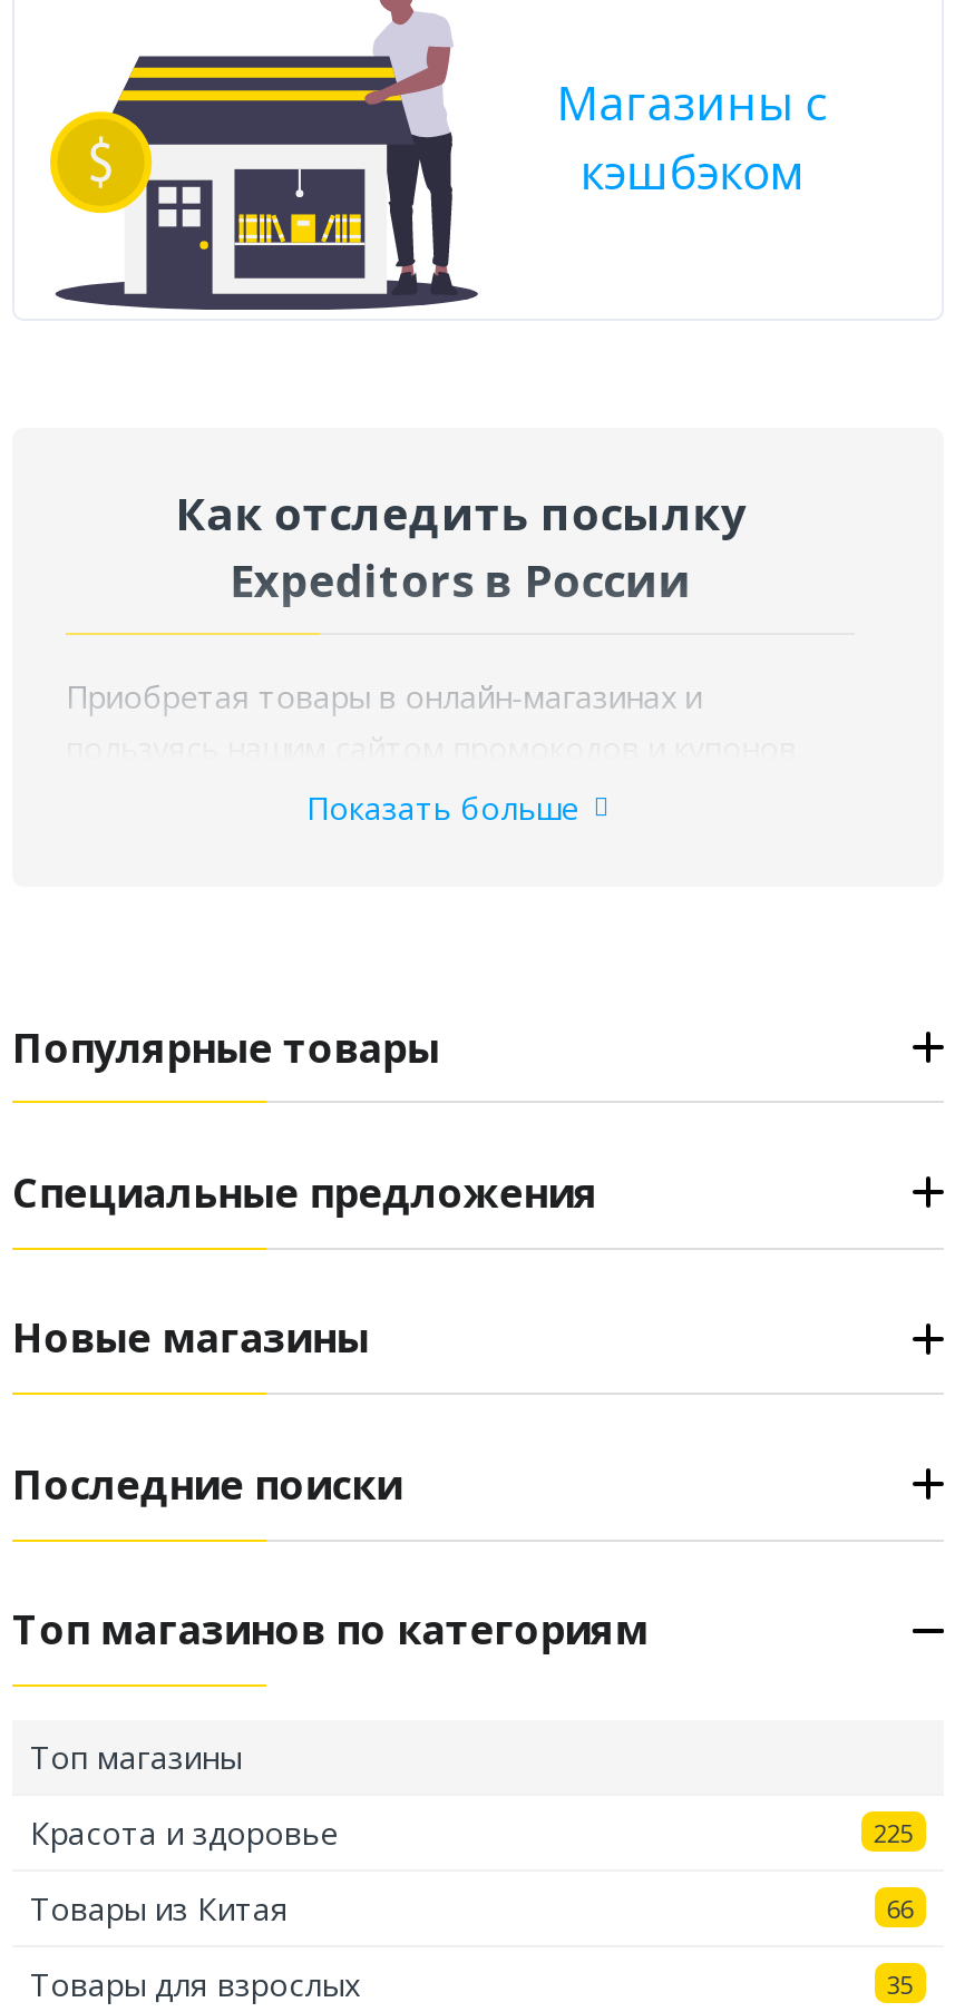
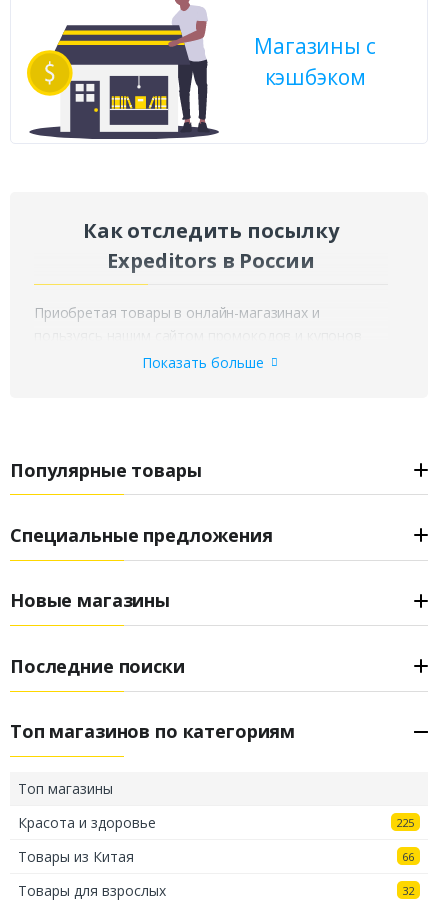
[887,1967,914,2001] 35 -> [402,883,414,898] 32

